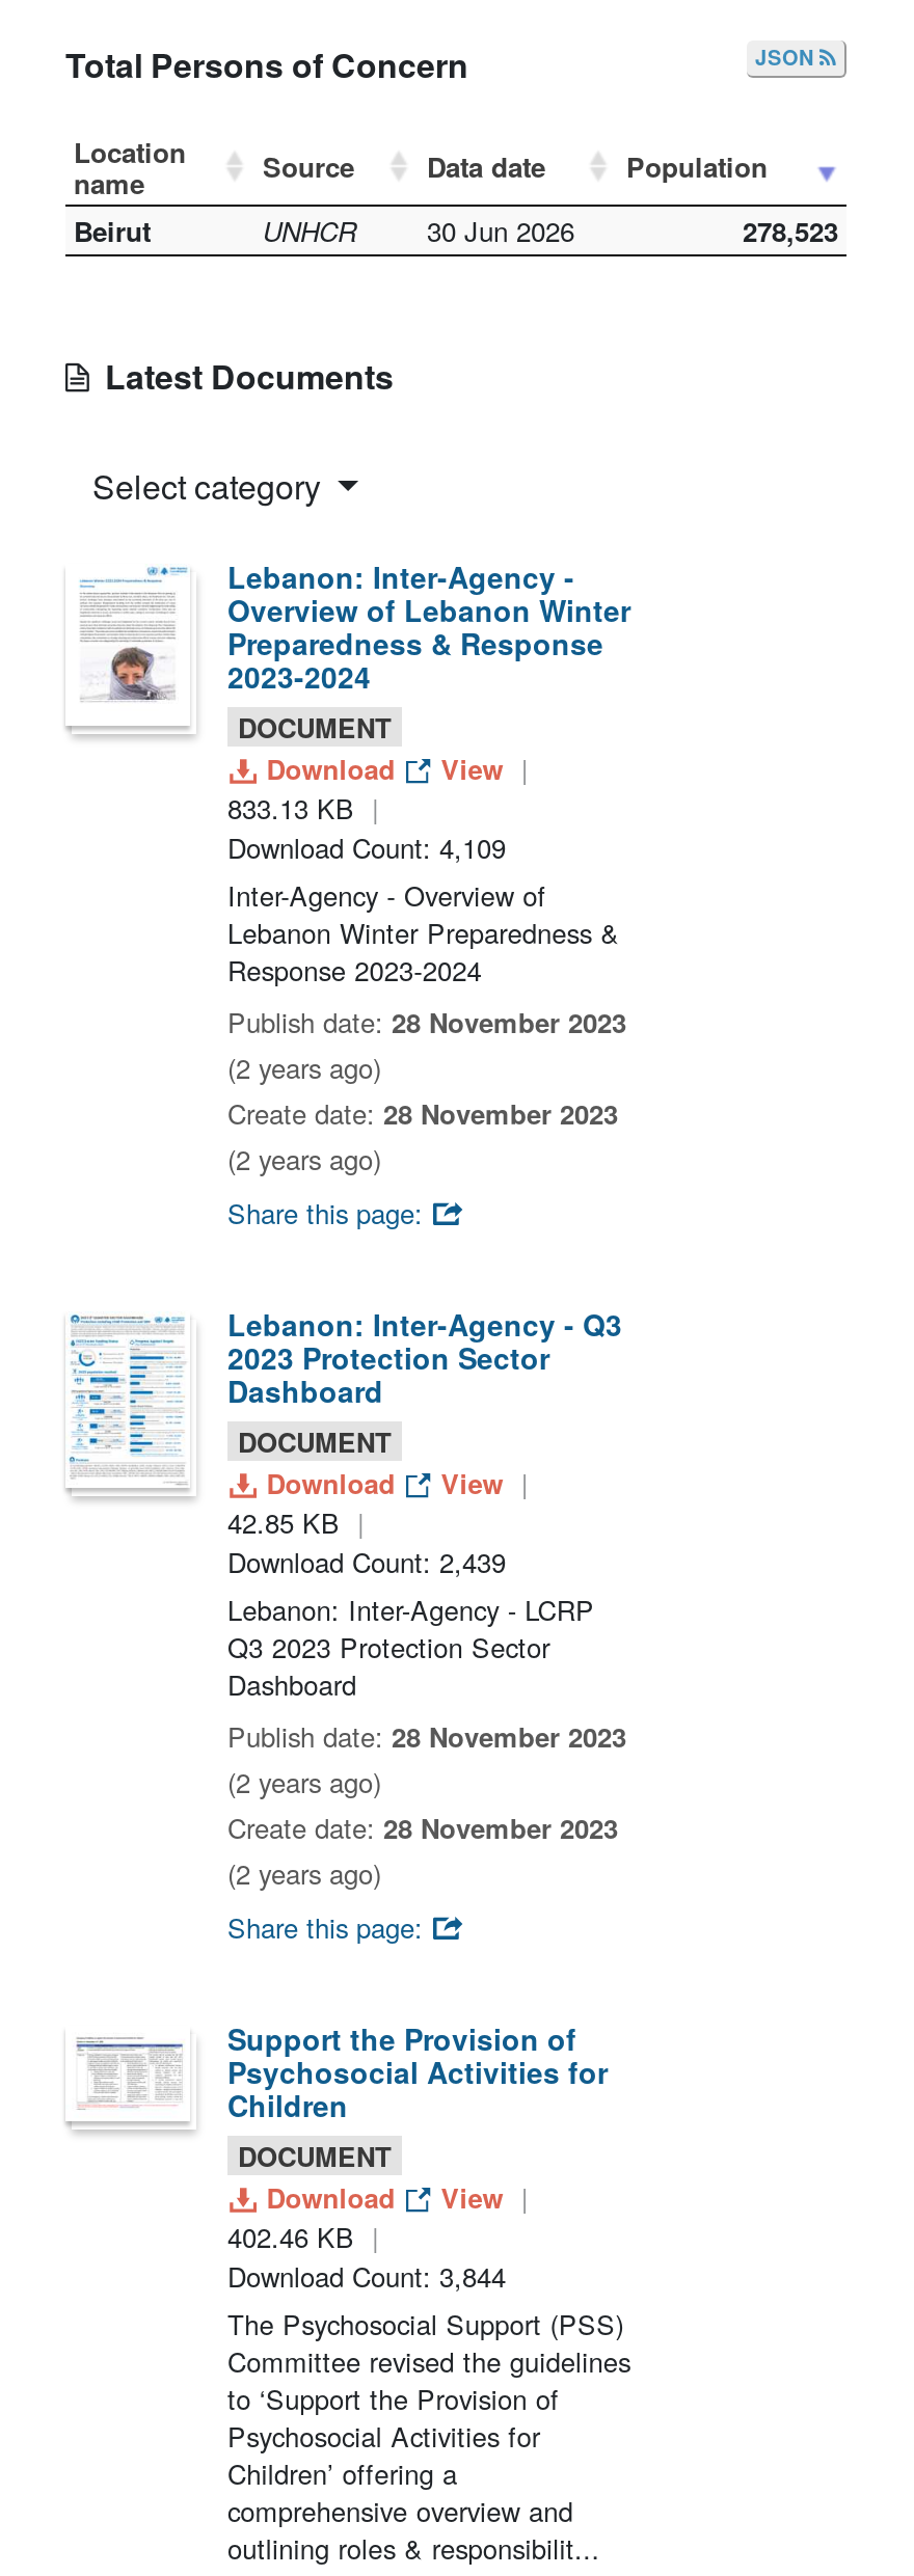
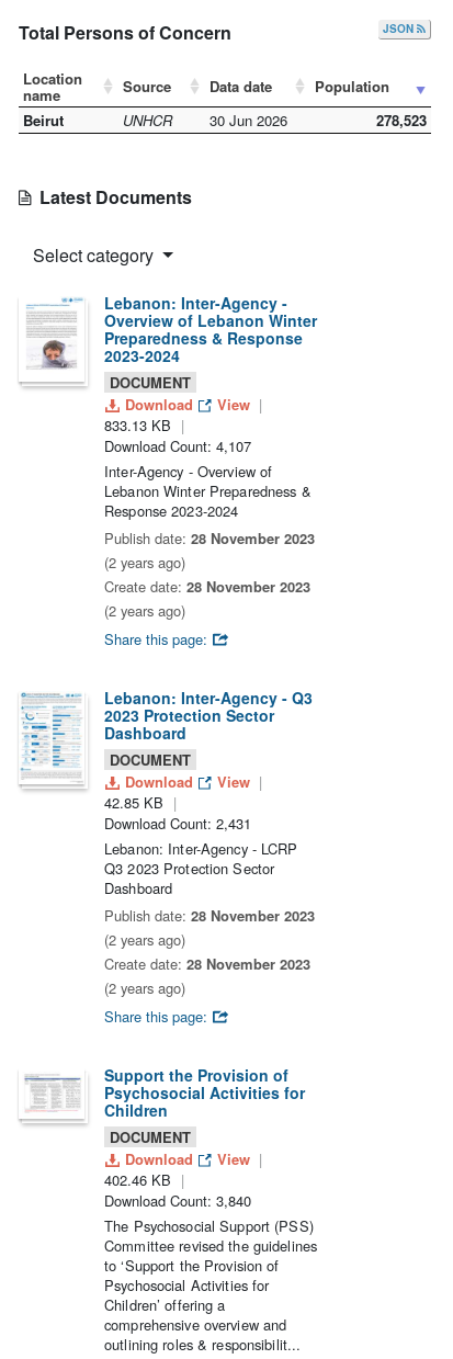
[227,828,506,867] Download Count: 4,109 -> [104,435,251,456] Download Count: 4,107
[227,1542,506,1581] Download Count: 2,439 -> [104,813,251,834] Download Count: 2,431
[227,2256,506,2296] Download Count: 3,844 -> [104,1190,251,1211] Download Count: 3,840

